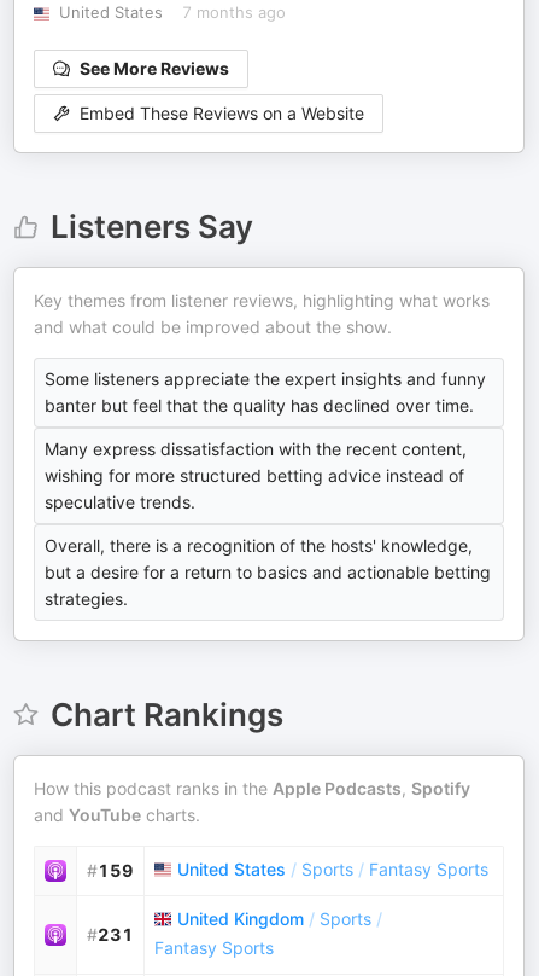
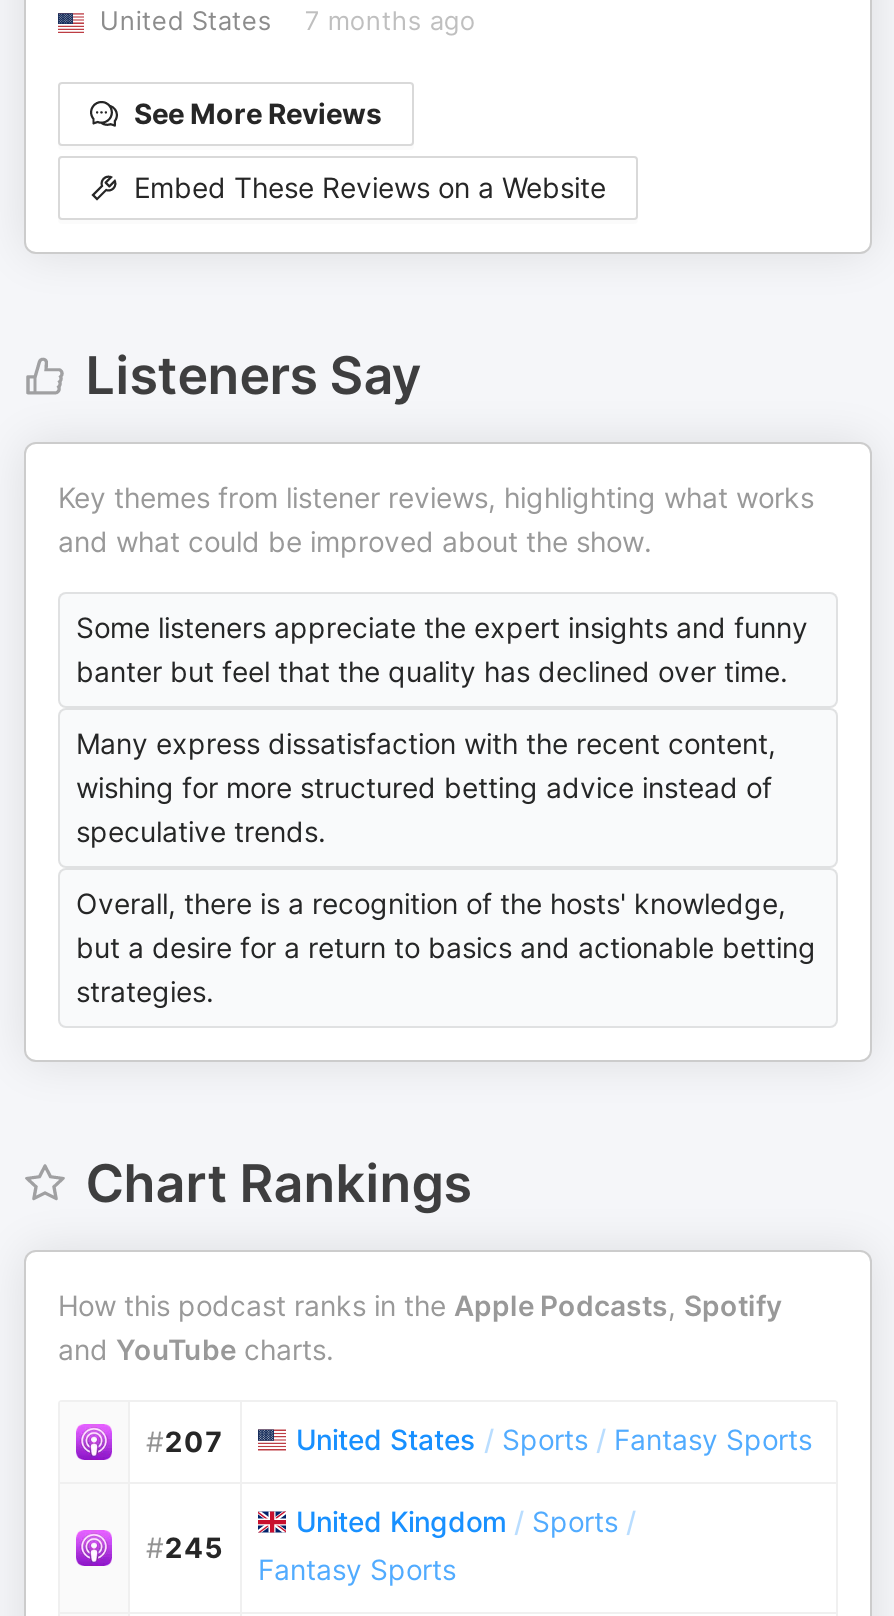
[87,860,134,881] #159 -> [146,1424,224,1458] #207
[87,924,134,945] #231 -> [146,1530,224,1564] #245

